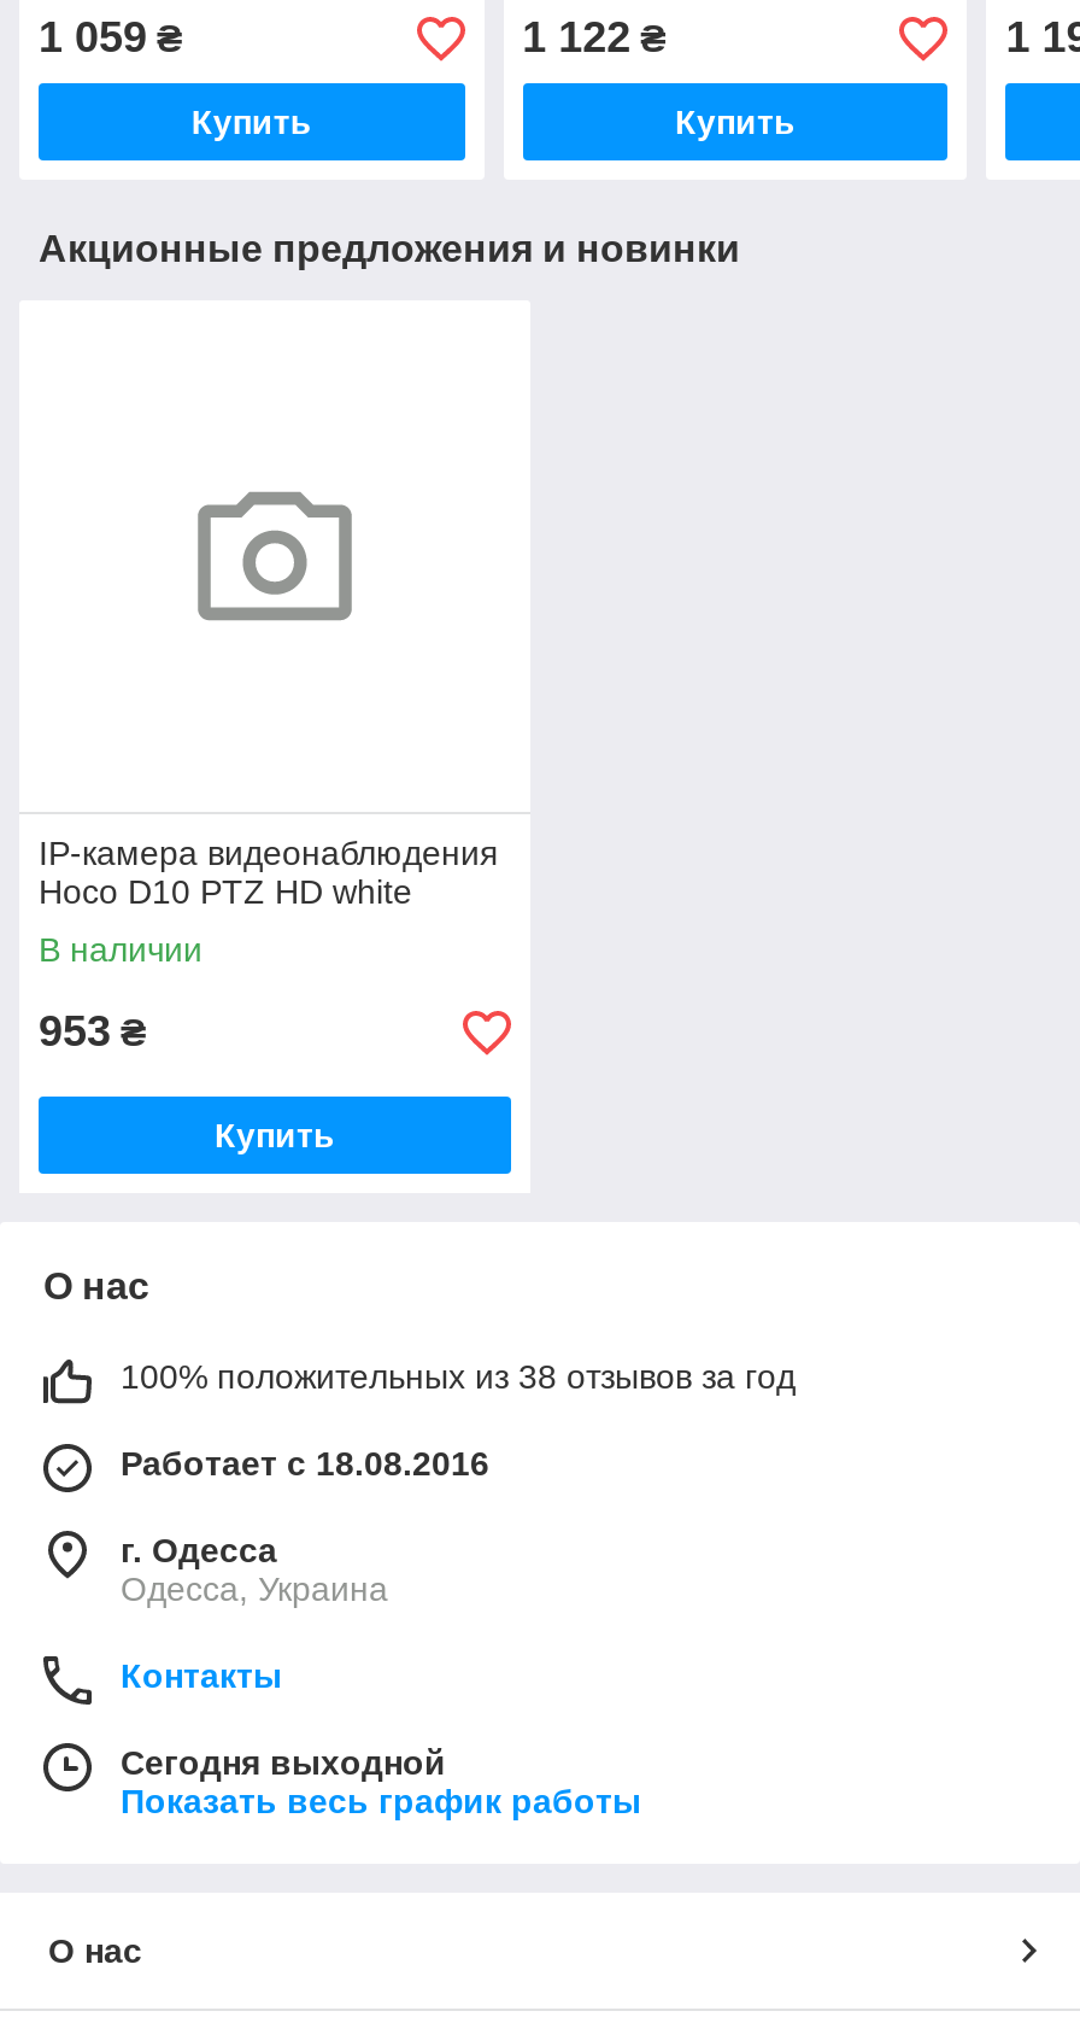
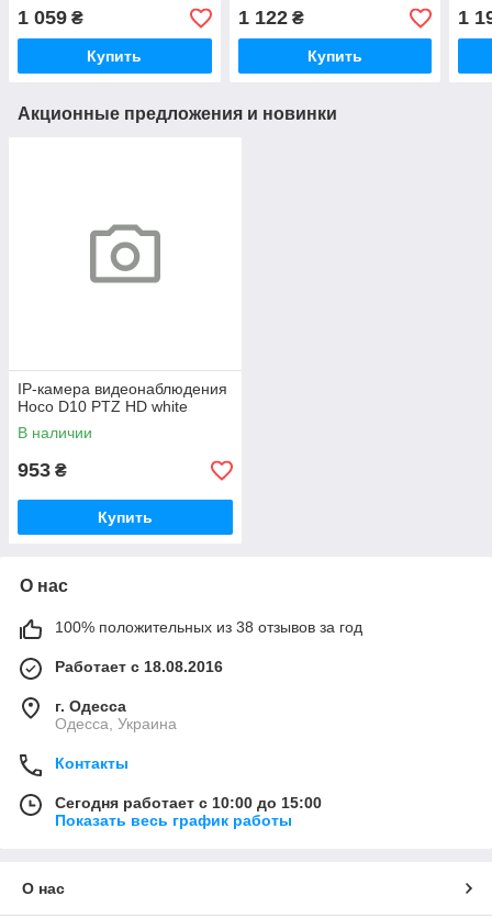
[121,1744,446,1782] Сегодня выходной -> [55,794,322,812] Сегодня работает с 10:00 до 15:00

